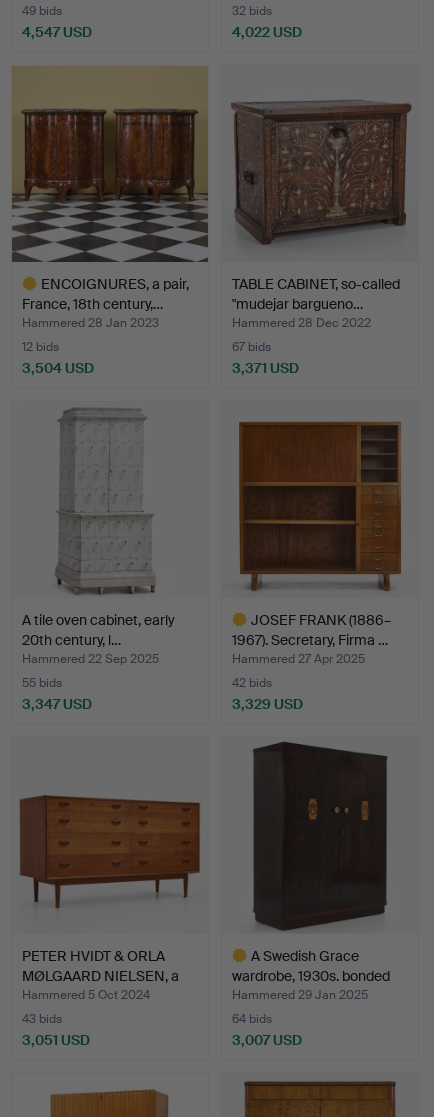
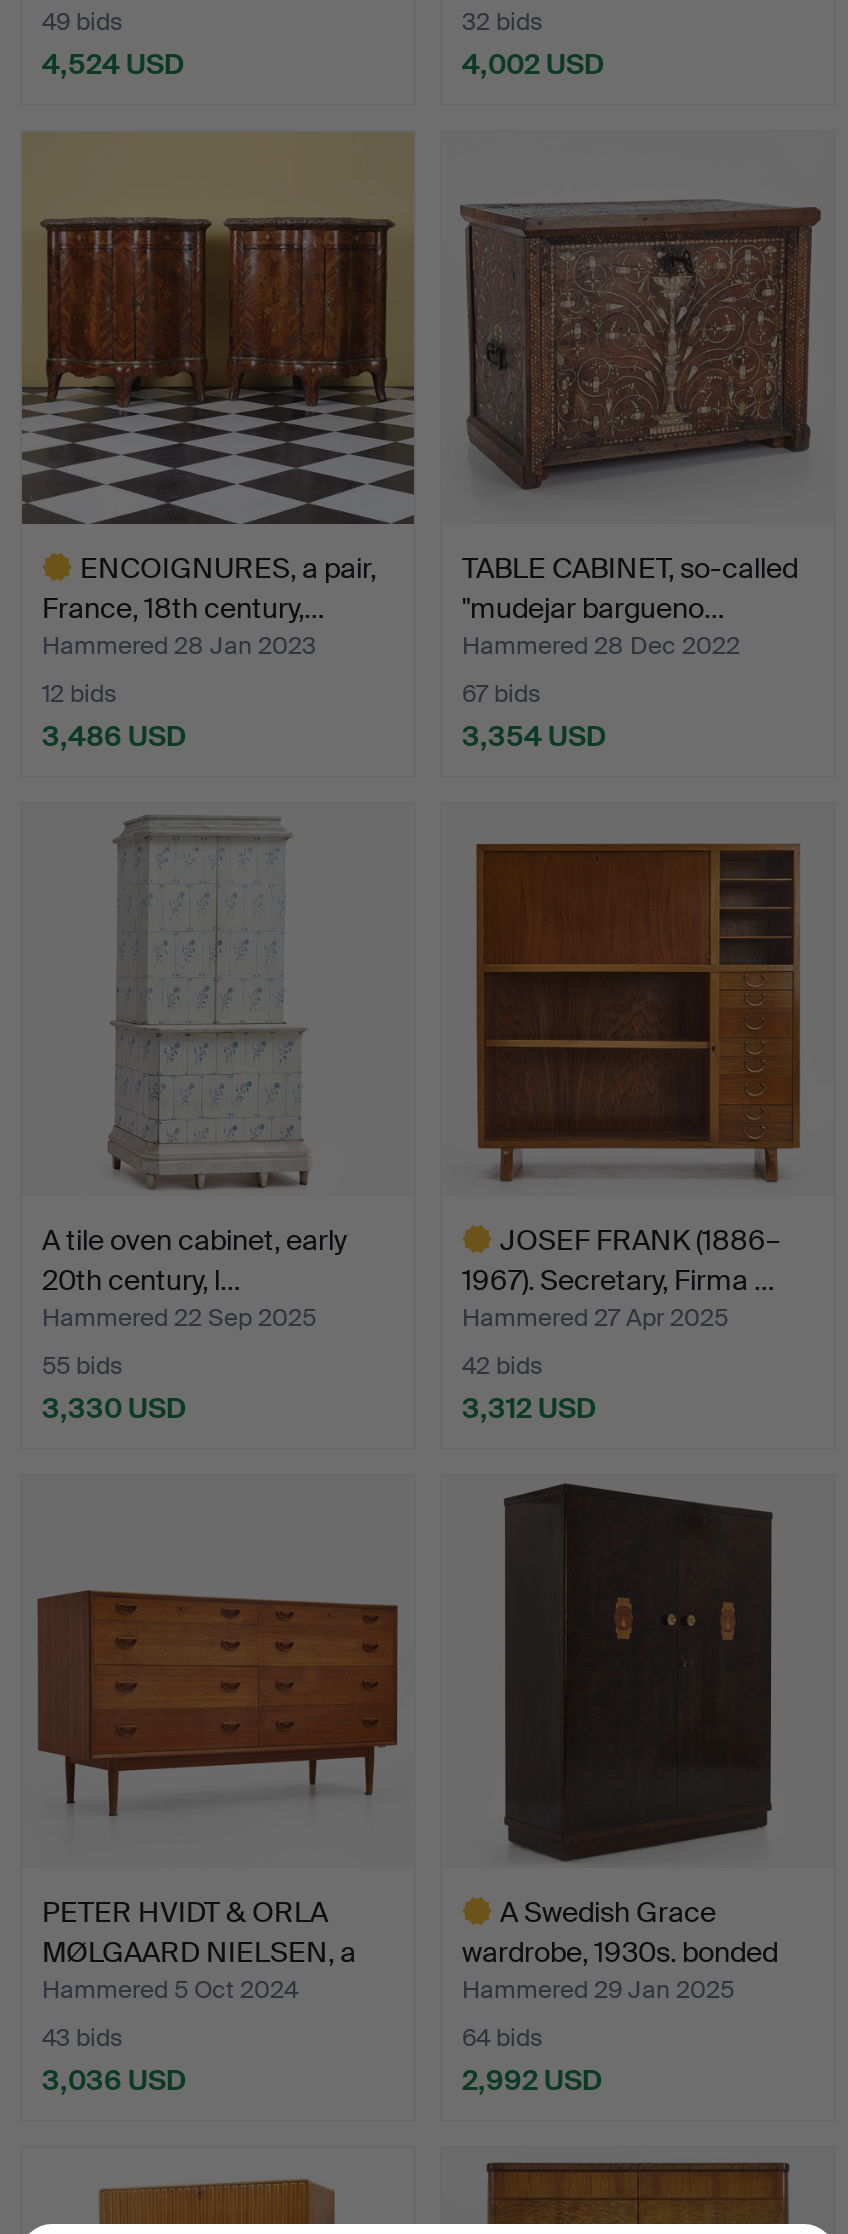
[22,23,92,41] 4,547 USD -> [42,46,184,82] 4,524 USD
[232,23,302,41] 4,022 USD -> [462,46,604,82] 4,002 USD
[22,359,94,377] 3,504 USD -> [42,718,186,754] 3,486 USD
[232,359,299,377] 3,371 USD -> [462,718,606,754] 3,354 USD
[22,695,92,713] 3,347 USD -> [42,1390,186,1426] 3,330 USD
[232,695,303,713] 3,329 USD -> [462,1390,596,1426] 3,312 USD
[22,1031,90,1049] 3,051 USD -> [42,2062,186,2098] 3,036 USD
[232,1031,302,1049] 3,007 USD -> [462,2062,602,2098] 2,992 USD

